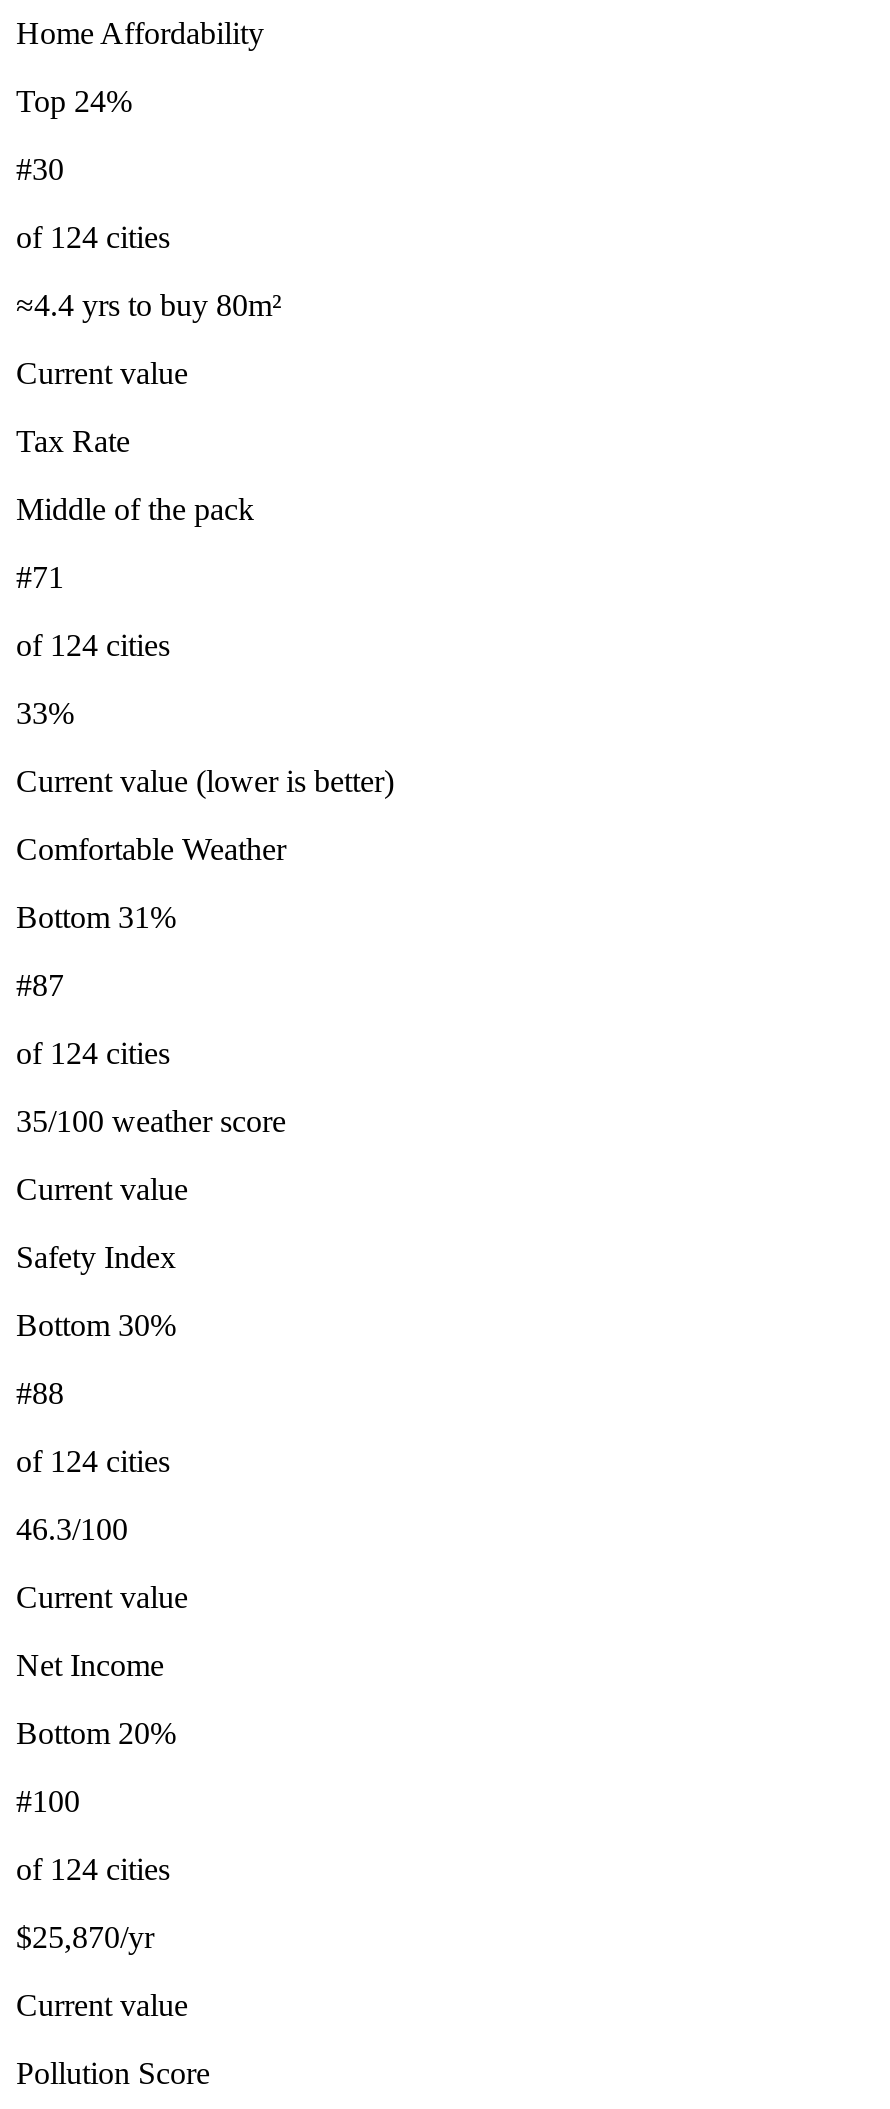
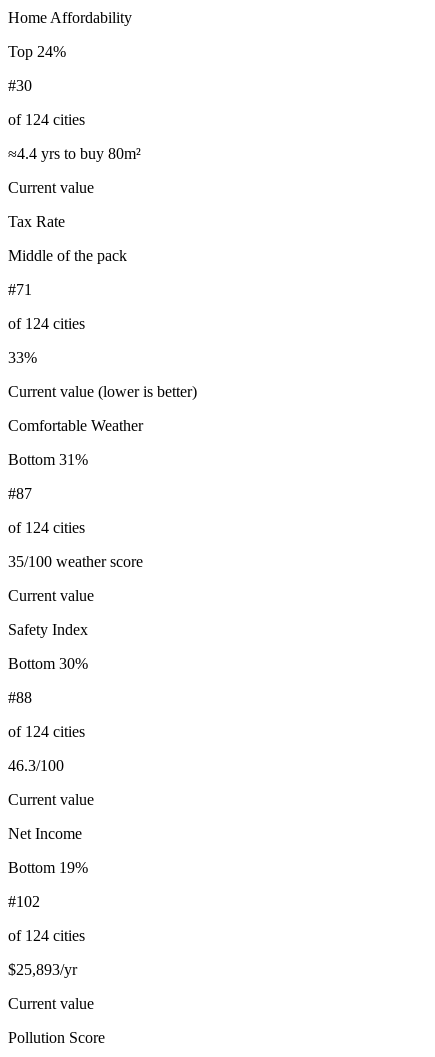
[16,1717,176,1751] Bottom 20% -> [8,859,88,876] Bottom 19%
[16,1785,80,1819] #100 -> [8,893,40,910] #102
[16,1921,154,1955] $25,870/yr -> [8,961,77,978] $25,893/yr

